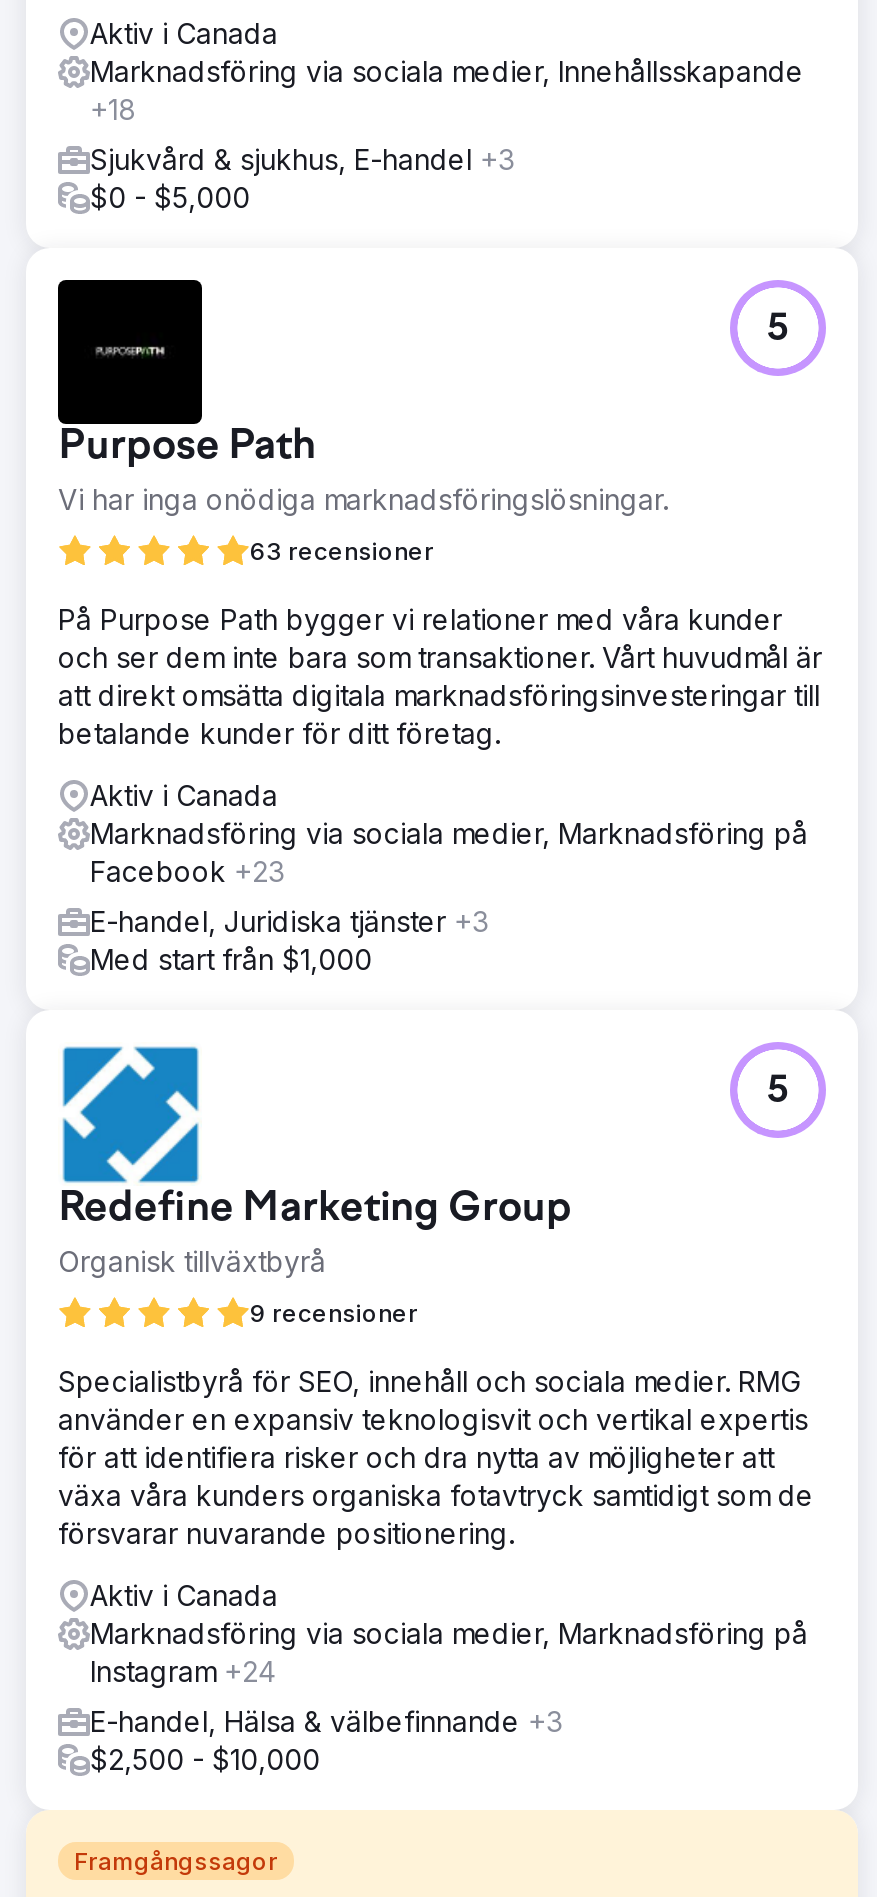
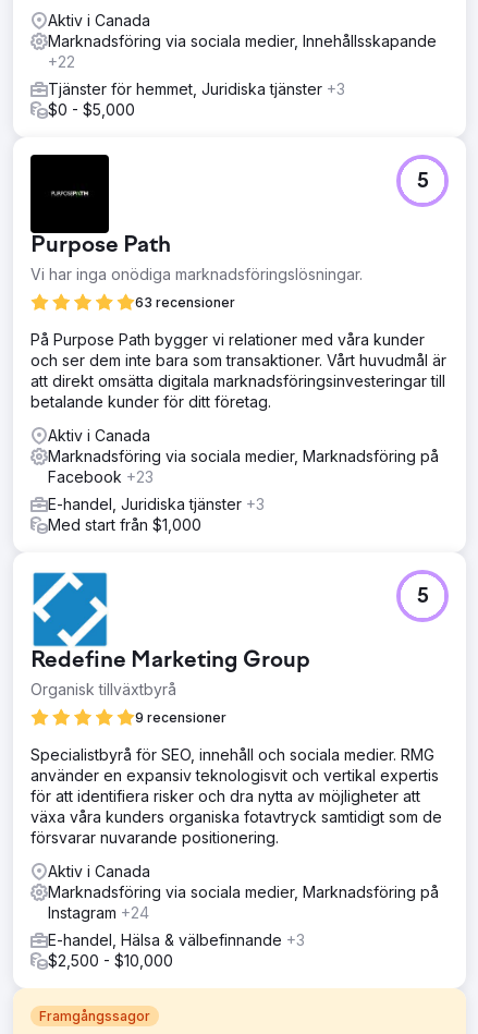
[90,91,136,125] +18 -> [48,52,75,70] +22
[90,141,514,175] Sjukvård & sjukhus, E-handel +3 -> [48,79,345,98] Tjänster för hemmet, Juridiska tjänster +3

